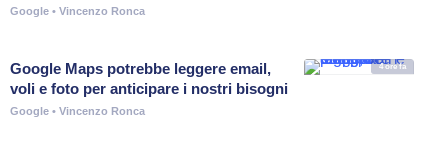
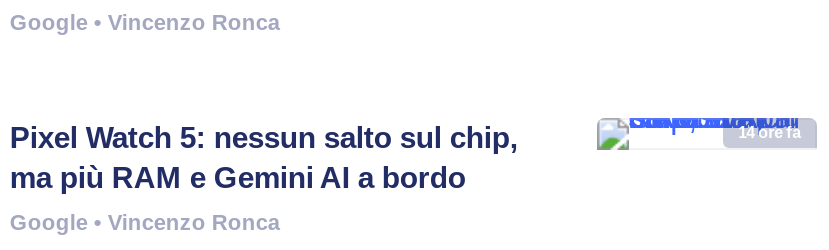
[10,60,288,97] Google Maps potrebbe leggere email, | voli e foto per anticipare i nostri bisogni -> [10,119,518,193] Pixel Watch 5: nessun salto sul chip, | ma più RAM e Gemini AI a bordo

